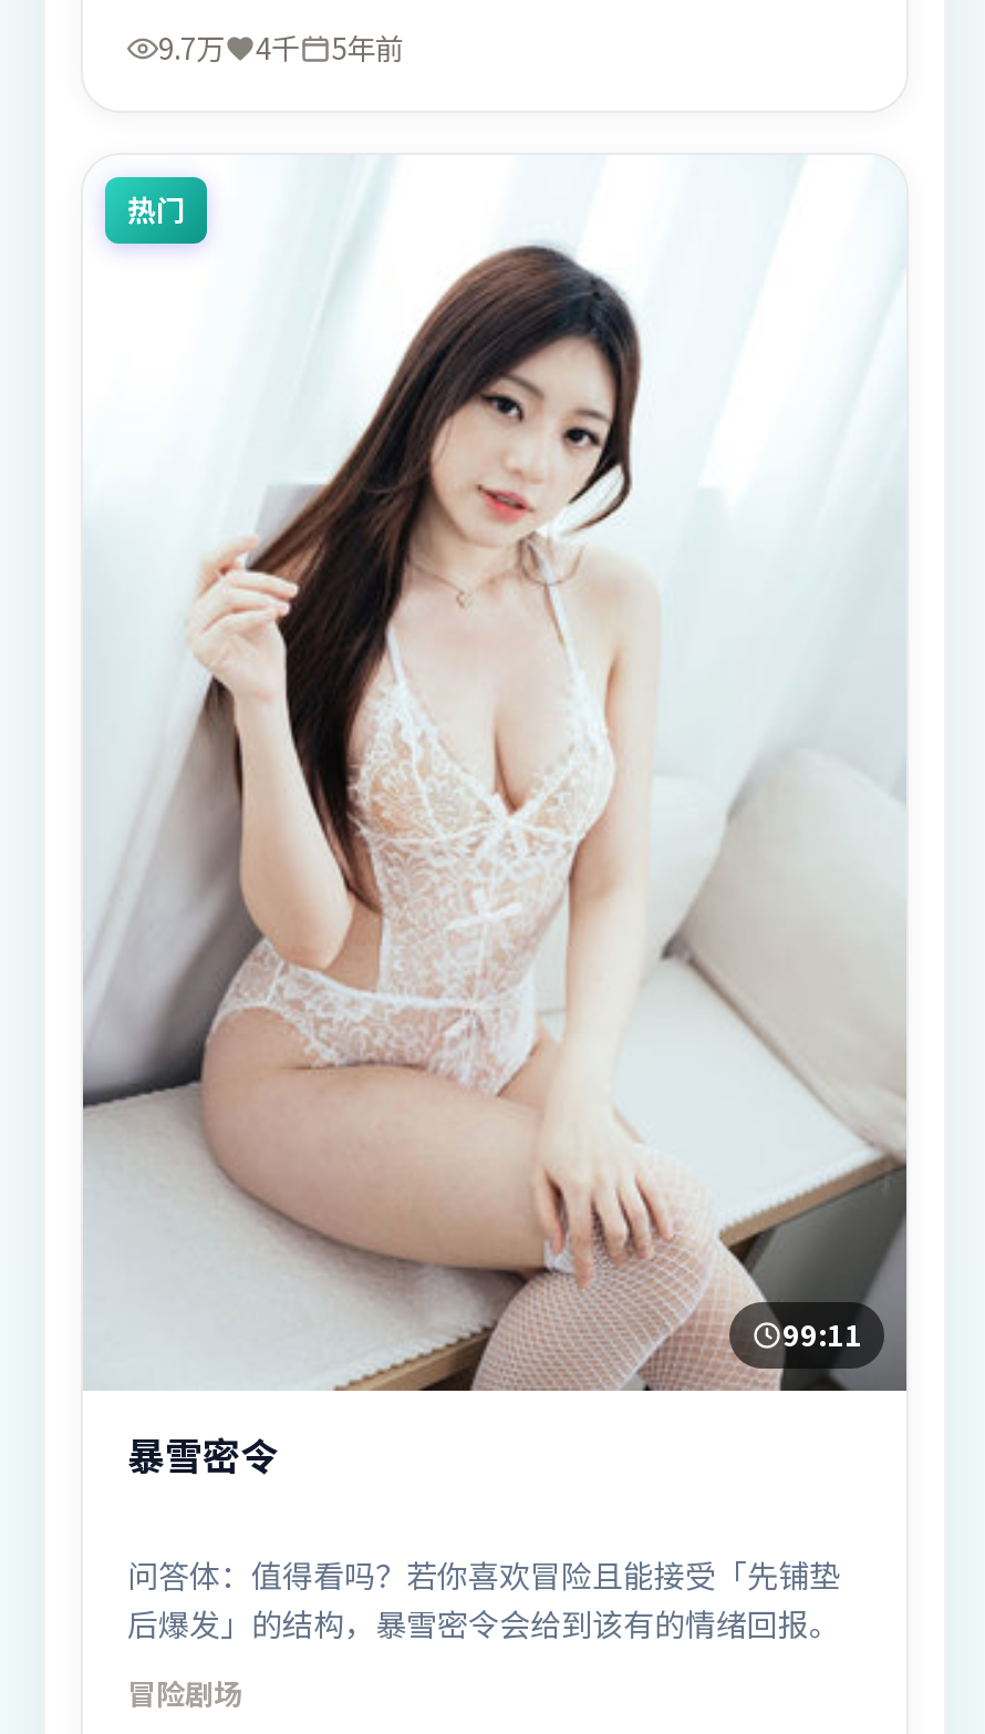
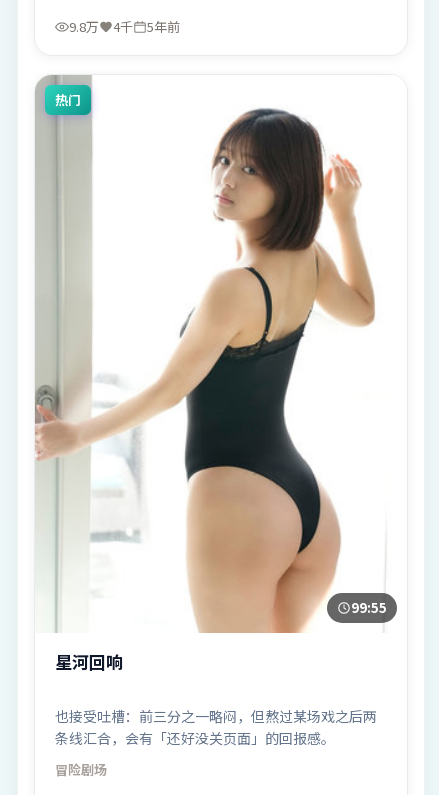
[158,27,225,69] 9.7万 -> [69,17,99,36] 9.8万
[81,155,909,1393] [image] | 99:11 -> [35,74,407,634] [image] | 99:55
[127,1427,278,1482] 暴雪密令 -> [55,649,123,674] 星河回响
[127,1553,840,1646] 问答体：值得看吗？若你喜欢冒险且能接受「先铺垫 | 后爆发」的结构，暴雪密令会给到该有的情绪回报。 -> [55,706,377,748] 也接受吐槽：前三分之一略闷，但熬过某场戏之后两 | 条线汇合，会有「还好没关页面」的回报感。

